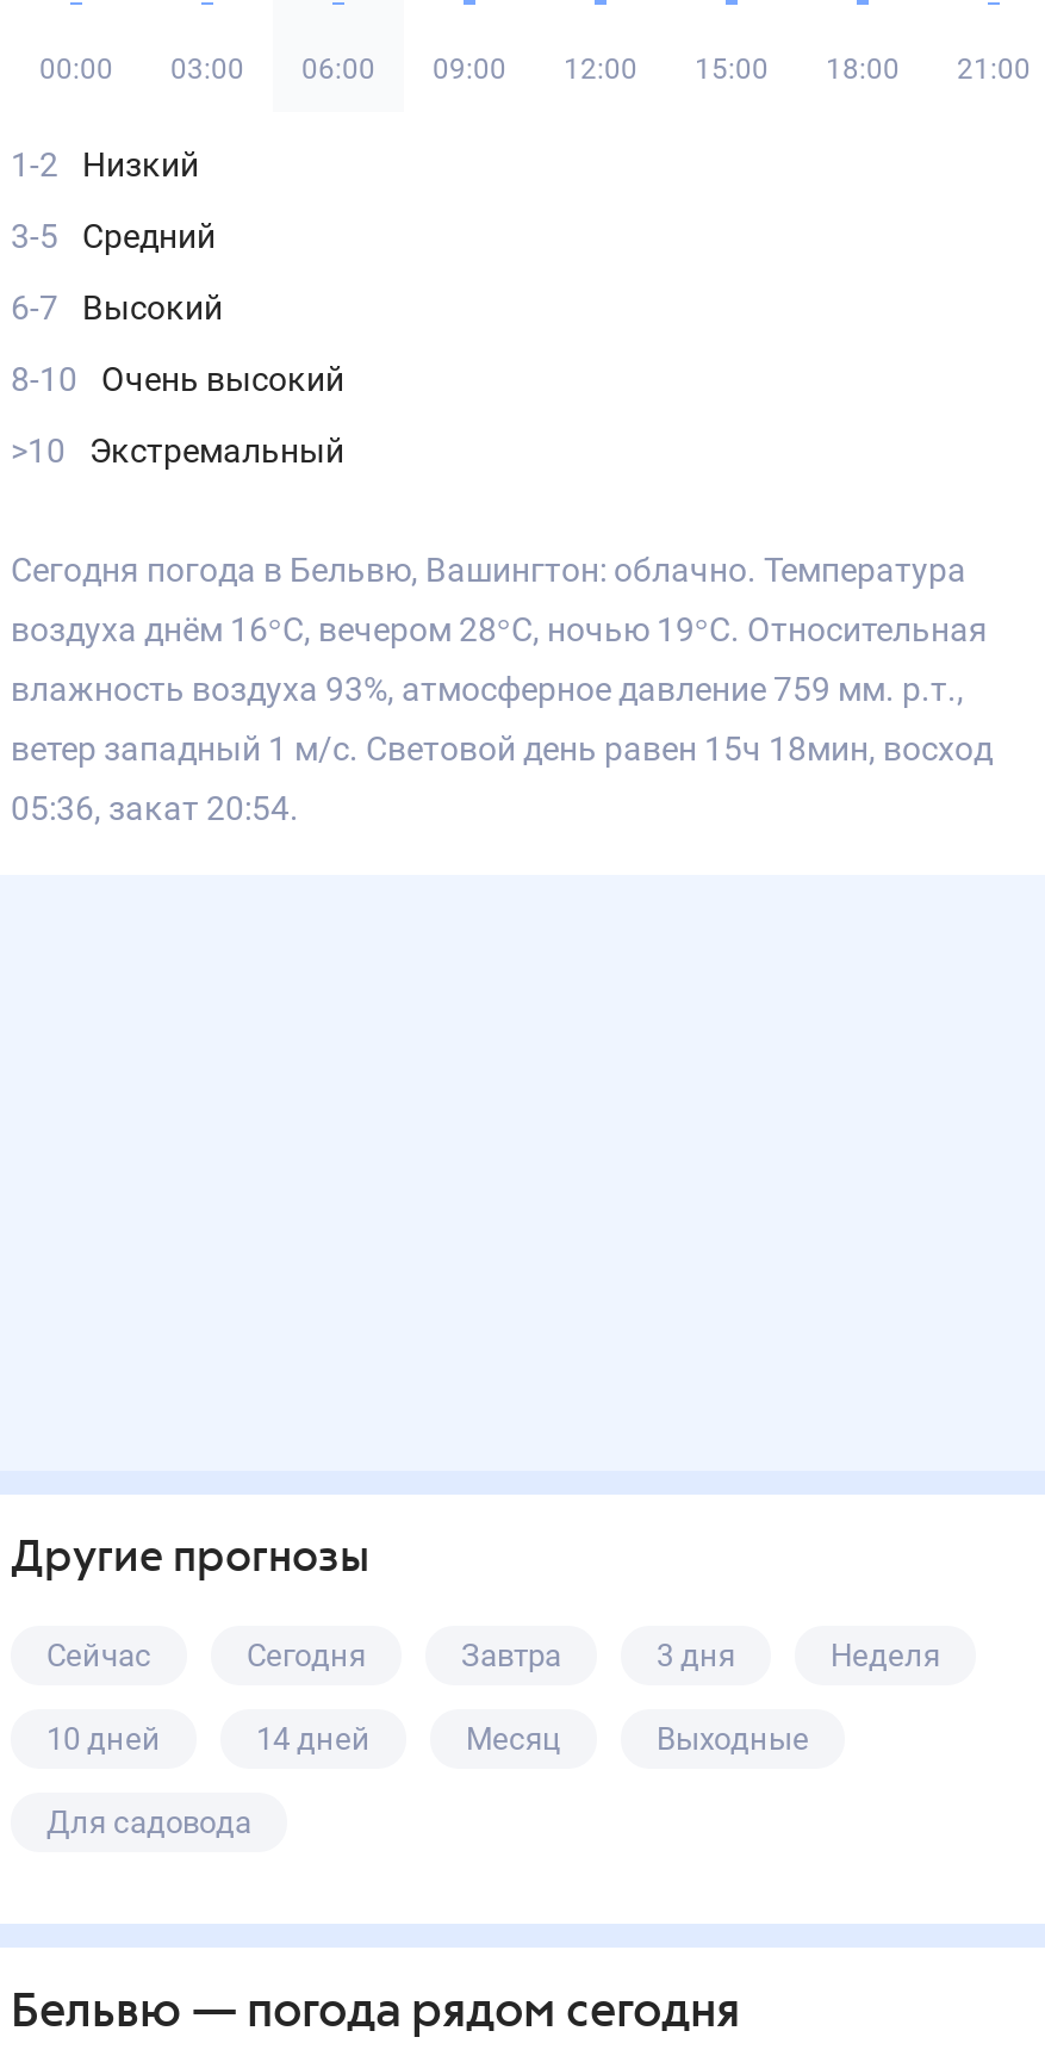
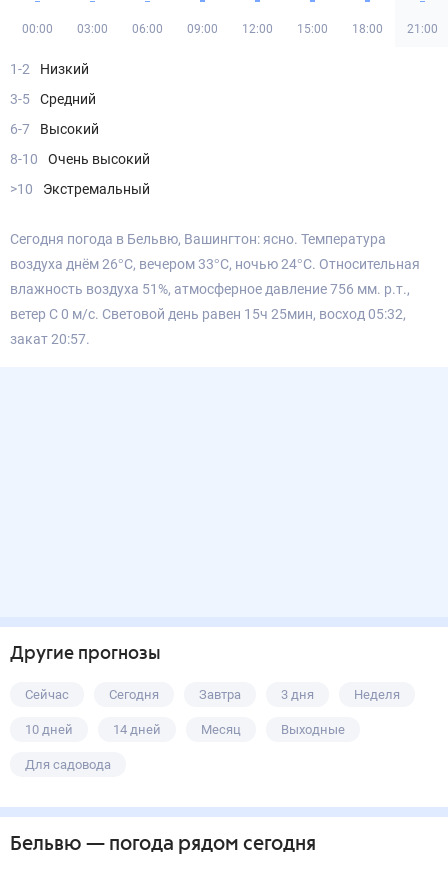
[11,551,966,589] Сегодня погода в Бельвю, Вашингтон: облачно. Температура -> [10,231,386,247] Сегодня погода в Бельвю, Вашингтон: ясно. Температура
[11,610,988,648] воздуха днём 16°С, вечером 28°С, ночью 19°С. Относительная -> [10,256,420,272] воздуха днём 26°С, вечером 33°С, ночью 24°С. Относительная
[11,670,964,708] влажность воздуха 93%, атмосферное давление 759 мм. р.т., -> [10,281,410,297] влажность воздуха 51%, атмосферное давление 756 мм. р.т.,
[11,729,993,768] ветер западный 1 м/с. Световой день равен 15ч 18мин, восход -> [10,306,406,322] ветер C 0 м/с. Световой день равен 15ч 25мин, восход 05:32,
[11,789,299,827] 05:36, закат 20:54. -> [10,331,90,347] закат 20:57.

